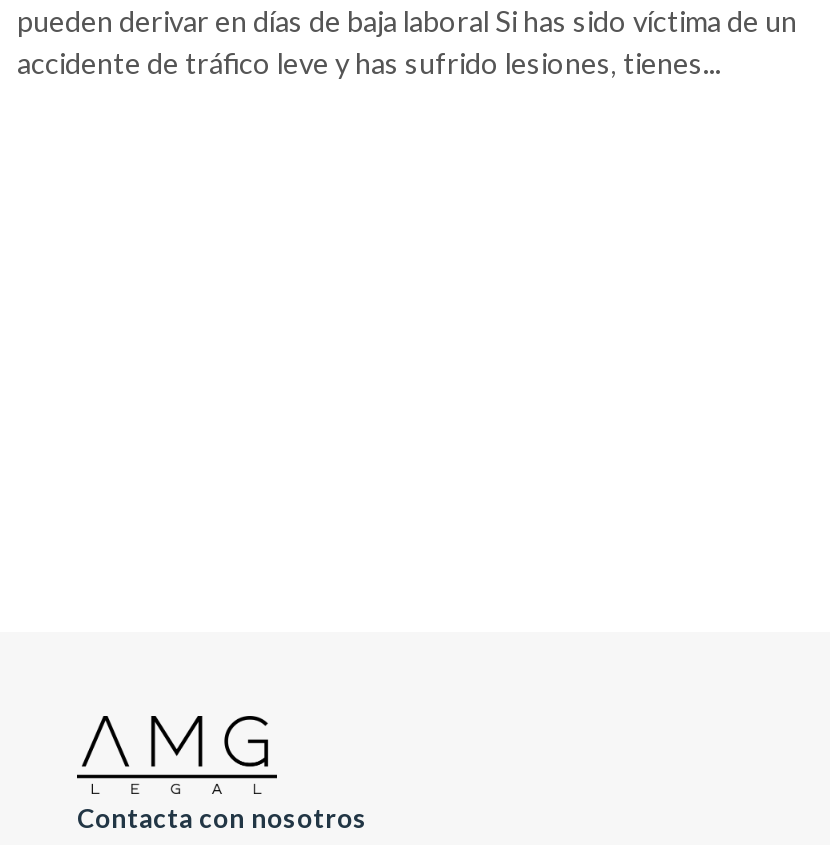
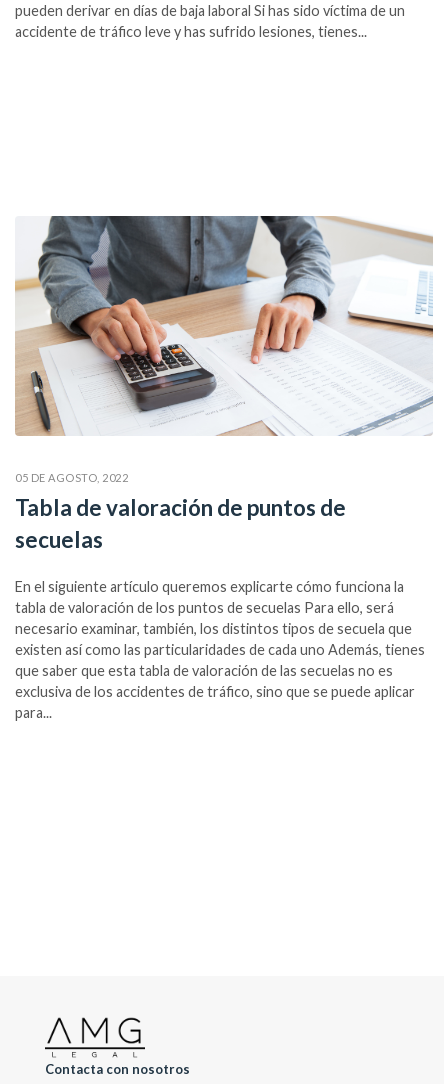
none -> [14,215,434,721] [image] | 05 DE AGOSTO, 2022 | Tabla de valoración de puntos de | secuelas | En el siguiente artículo queremos explicarte cómo funciona la | tabla de valoración de los puntos de secuelas Para ello, será | necesario examinar, también, los distintos tipos de secuela que | existen así como las particularidades de cada uno Además, tienes | que saber que esta tabla de valoración de las secuelas no es | exclusiva de los accidentes de tráfico, sino que se puede aplicar | para...

